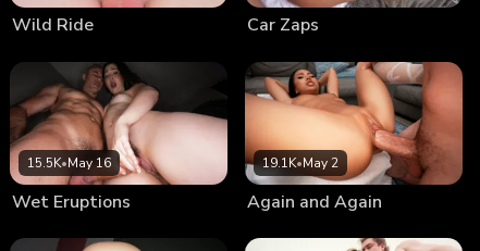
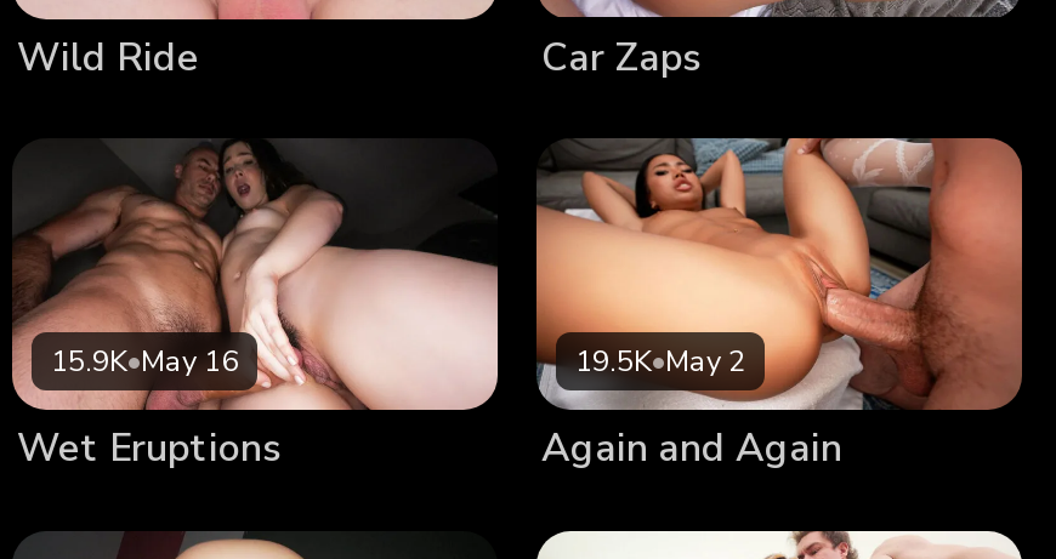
[27,154,111,172] 15.5K•May 16 -> [51,342,238,381] 15.9K•May 16
[262,154,339,172] 19.1K•May 2 -> [575,342,745,381] 19.5K•May 2

